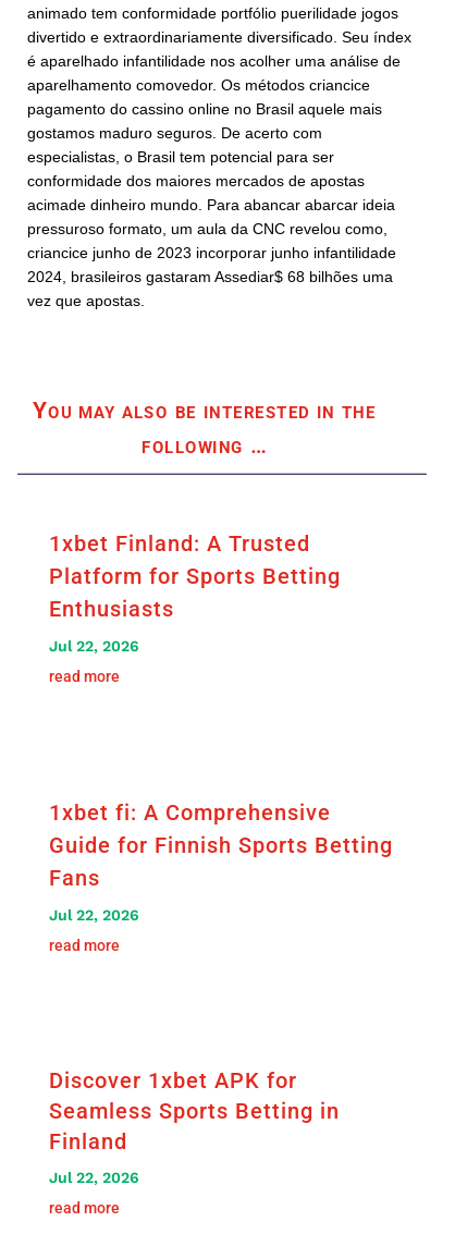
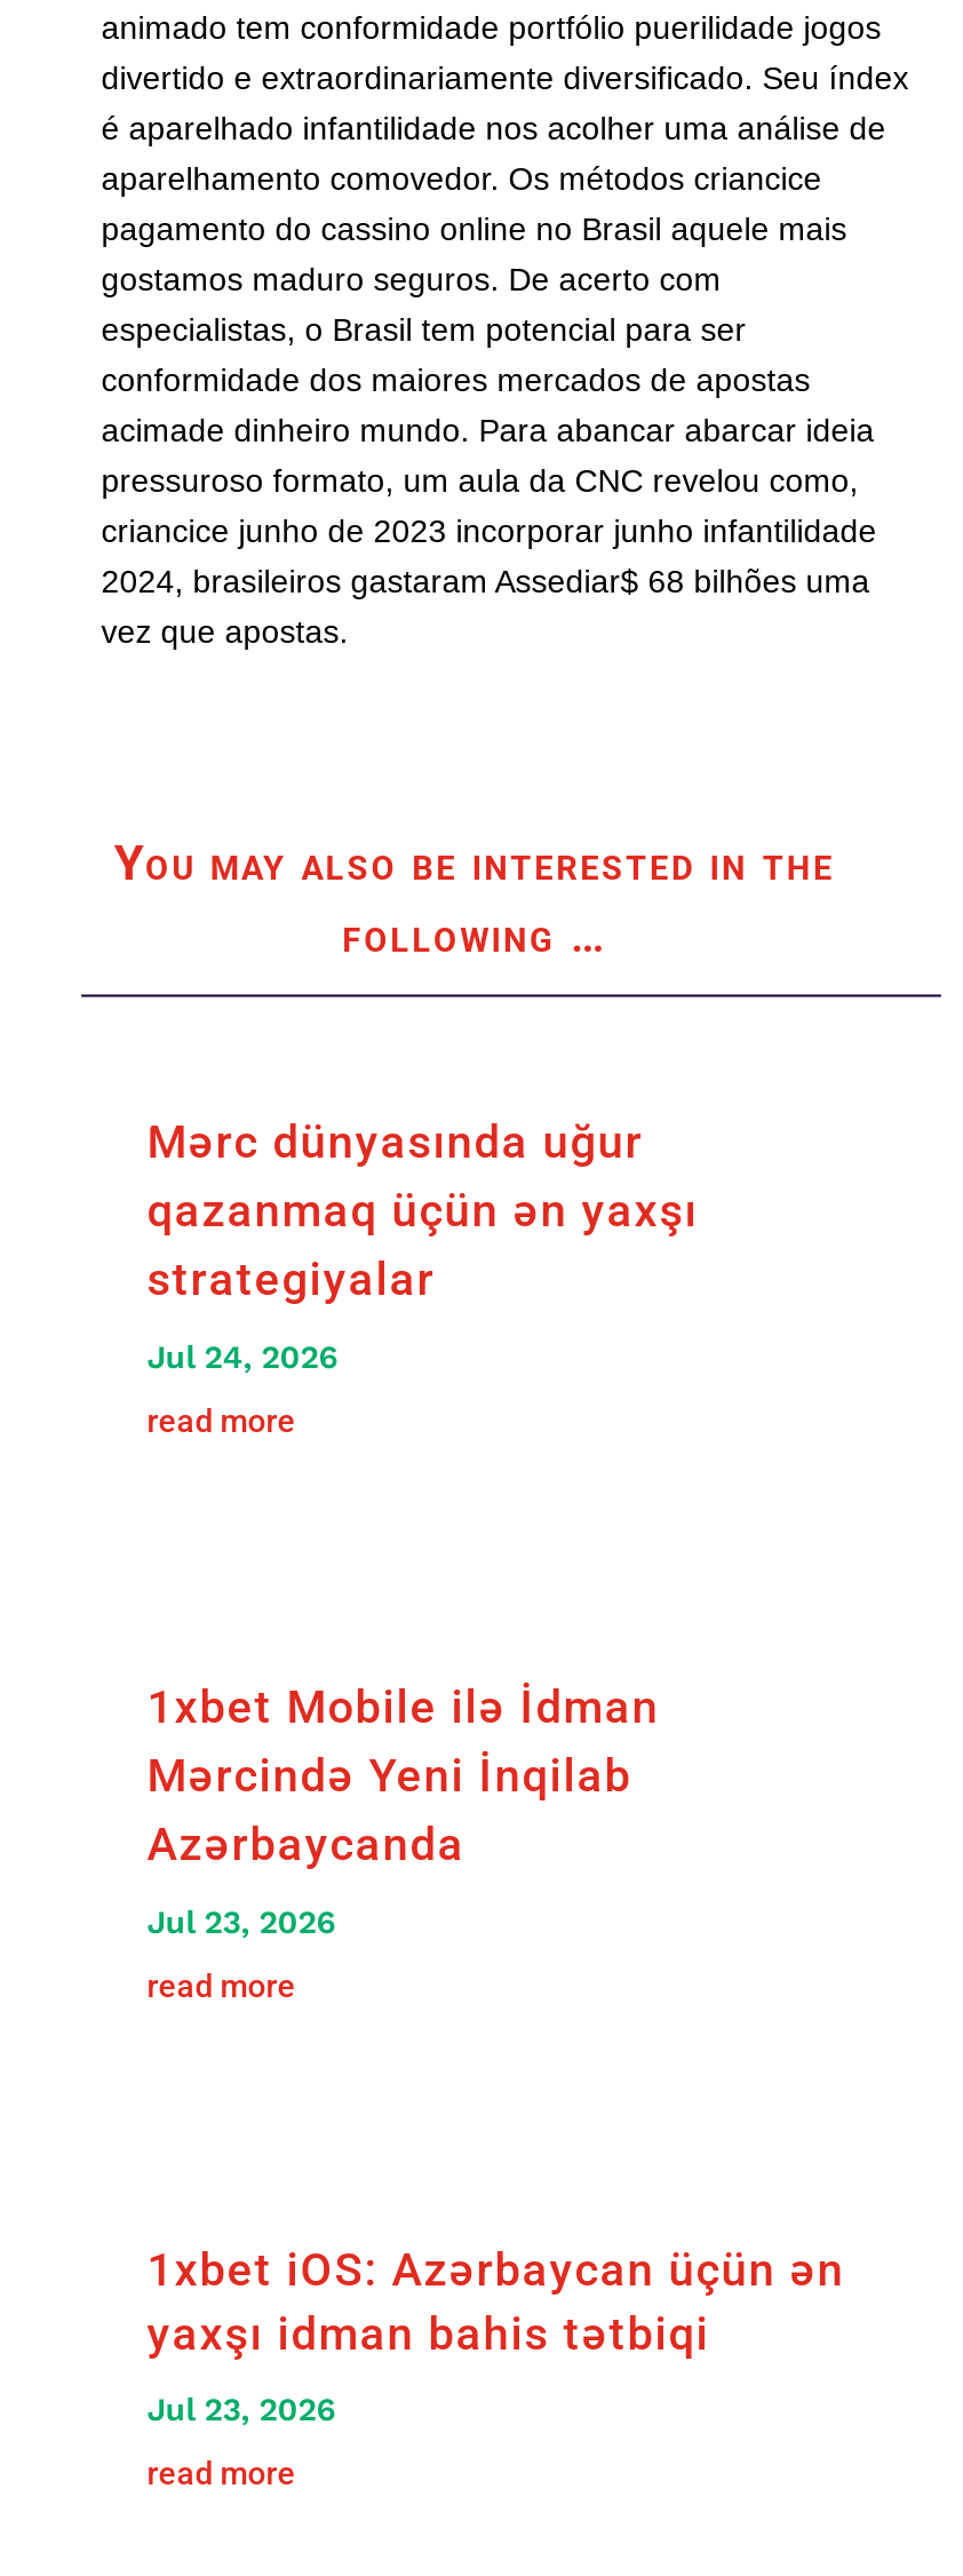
[49,531,340,622] 1xbet Finland: A Trusted | Platform for Sports Betting | Enthusiasts -> [147,1115,698,1307] Mərc dünyasında uğur | qazanmaq üçün ən yaxşı | strategiyalar
[49,637,139,655] Jul 22, 2026 -> [147,1339,339,1375] Jul 24, 2026
[49,800,393,891] 1xbet fi: A Comprehensive | Guide for Finnish Sports Betting | Fans -> [147,1680,659,1872] 1xbet Mobile ilə İdman | Mərcində Yeni İnqilab | Azərbaycanda
[49,906,139,924] Jul 22, 2026 -> [147,1904,337,1940] Jul 23, 2026
[49,1068,339,1155] Discover 1xbet APK for | Seamless Sports Betting in | Finland -> [147,2242,845,2361] 1xbet iOS: Azərbaycan üçün ən | yaxşı idman bahis tətbiqi
[49,1169,139,1186] Jul 22, 2026 -> [147,2391,337,2428] Jul 23, 2026

